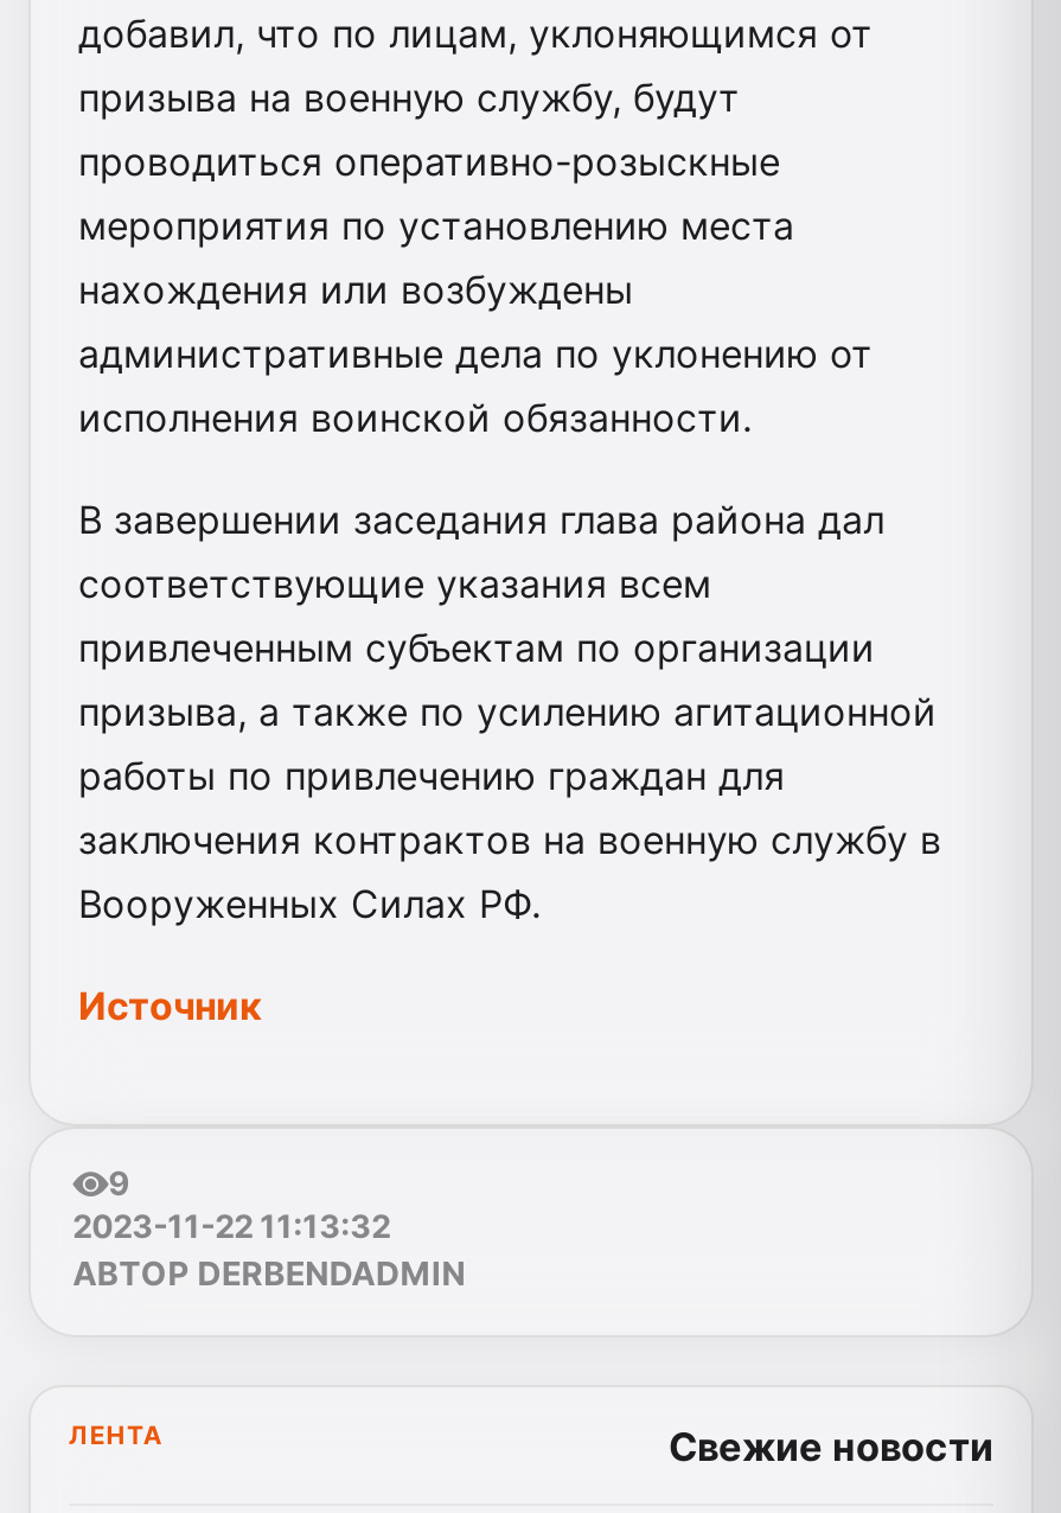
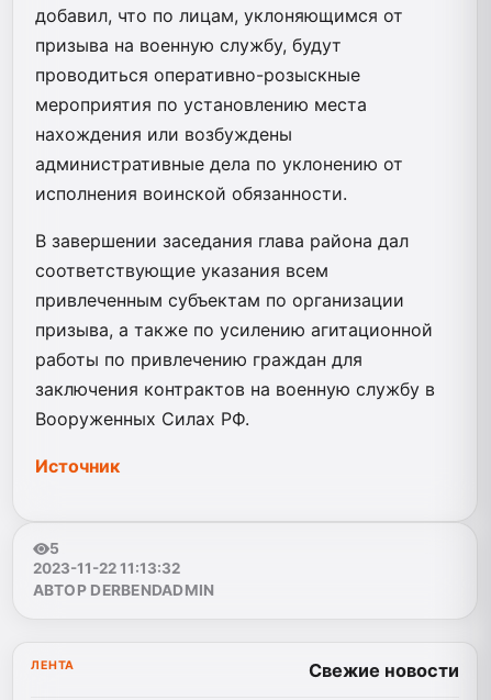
[108,1164,129,1202] 9 -> [49,540,59,557] 5

